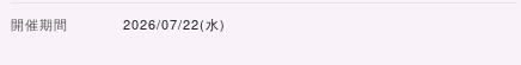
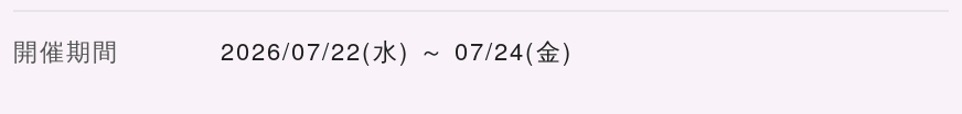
[123,14,226,33] 2026/07/22(水) -> [221,31,574,66] 2026/07/22(水) ～ 07/24(金)

